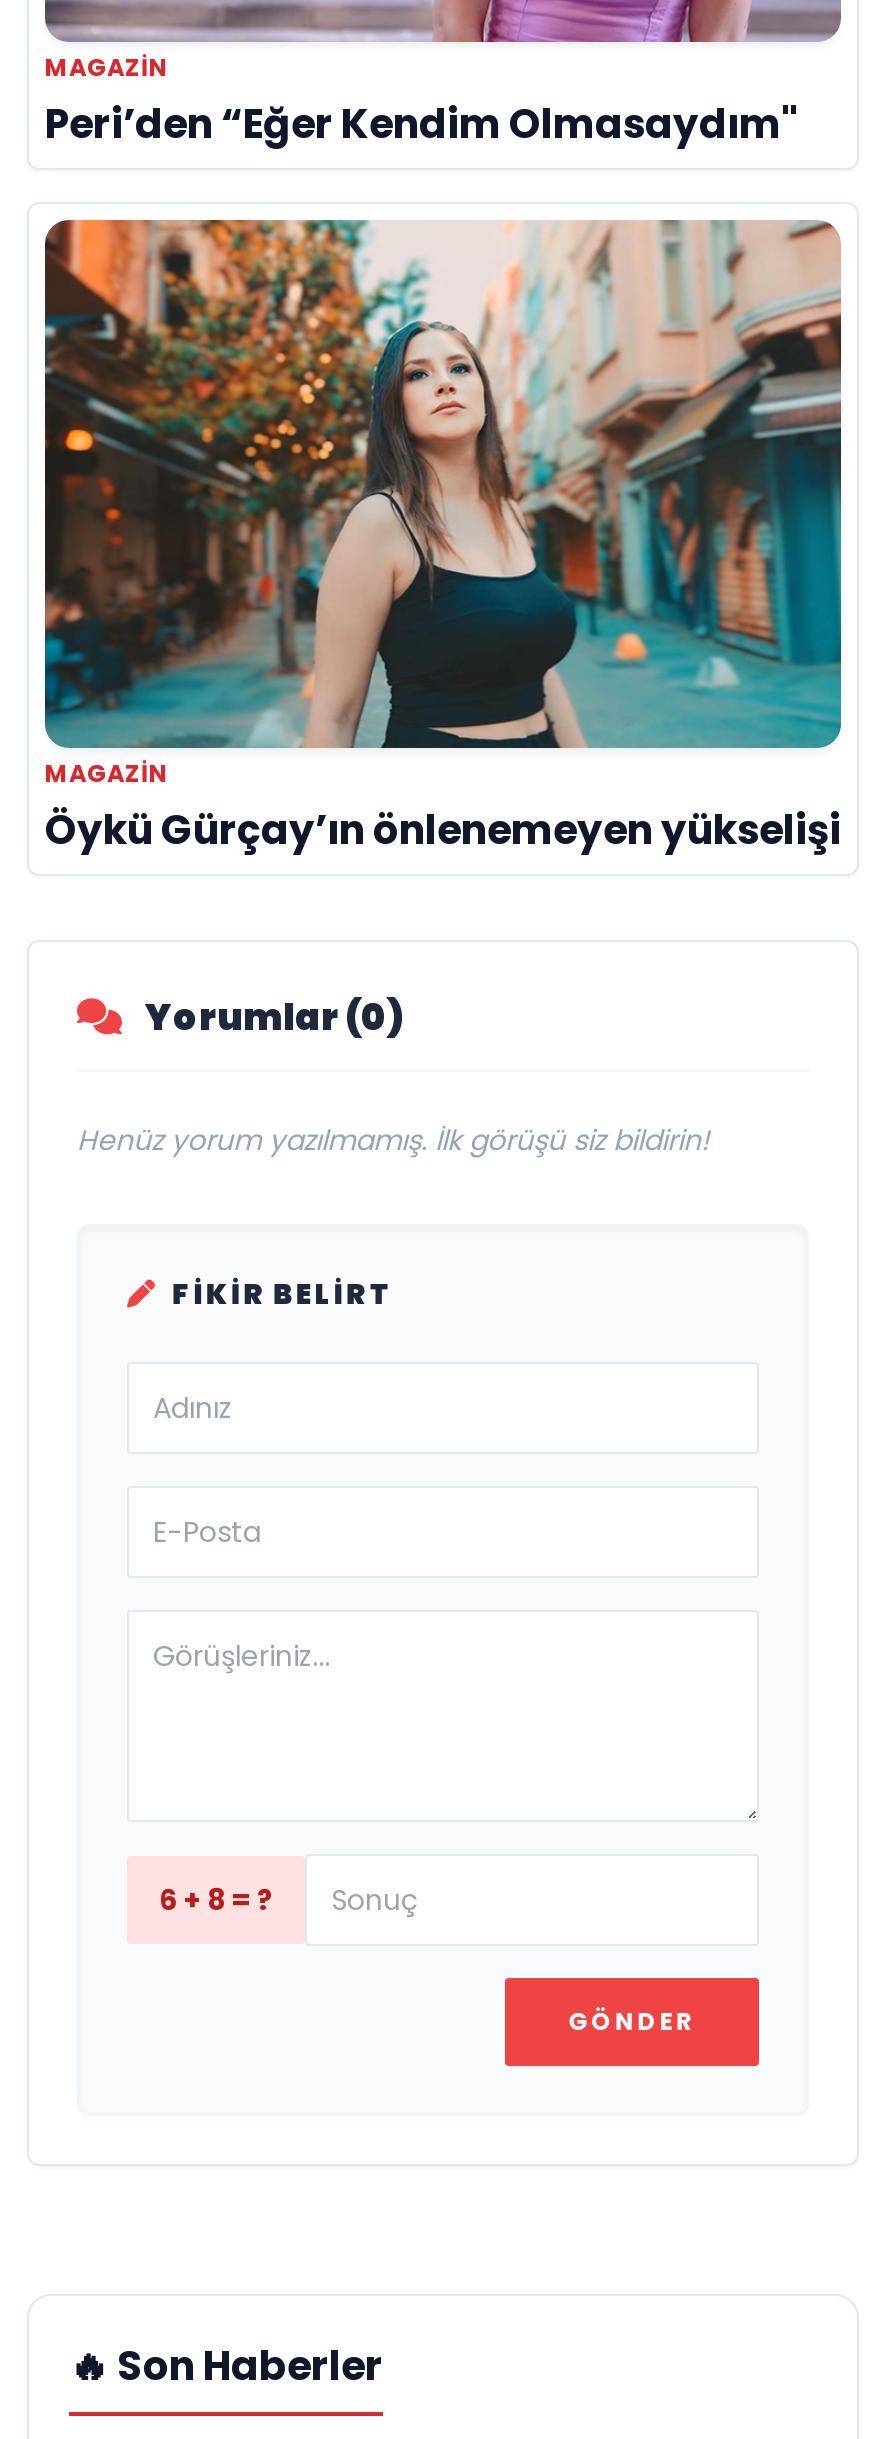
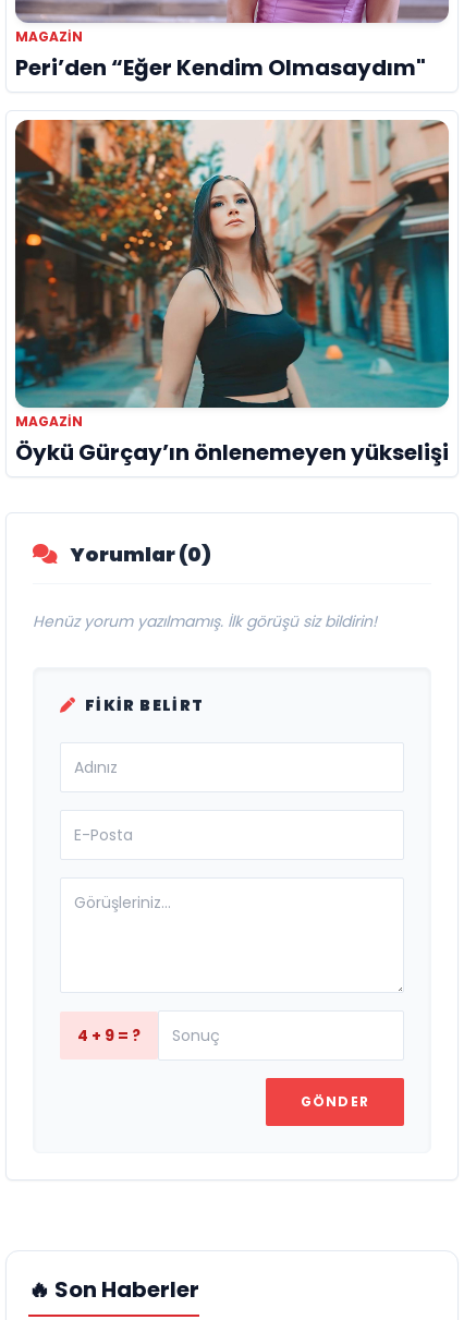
[159,1880,273,1920] 6 + 8 = ? -> [77,1025,141,1046] 4 + 9 = ?

